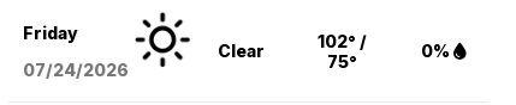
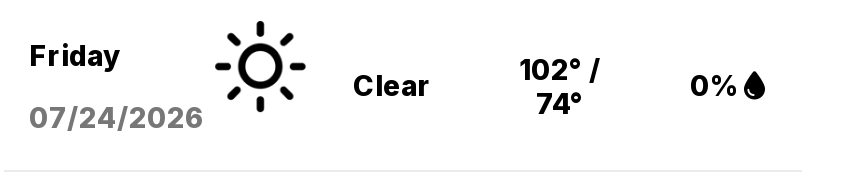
[328,52,358,72] 75° -> [536,87,584,121] 74°

